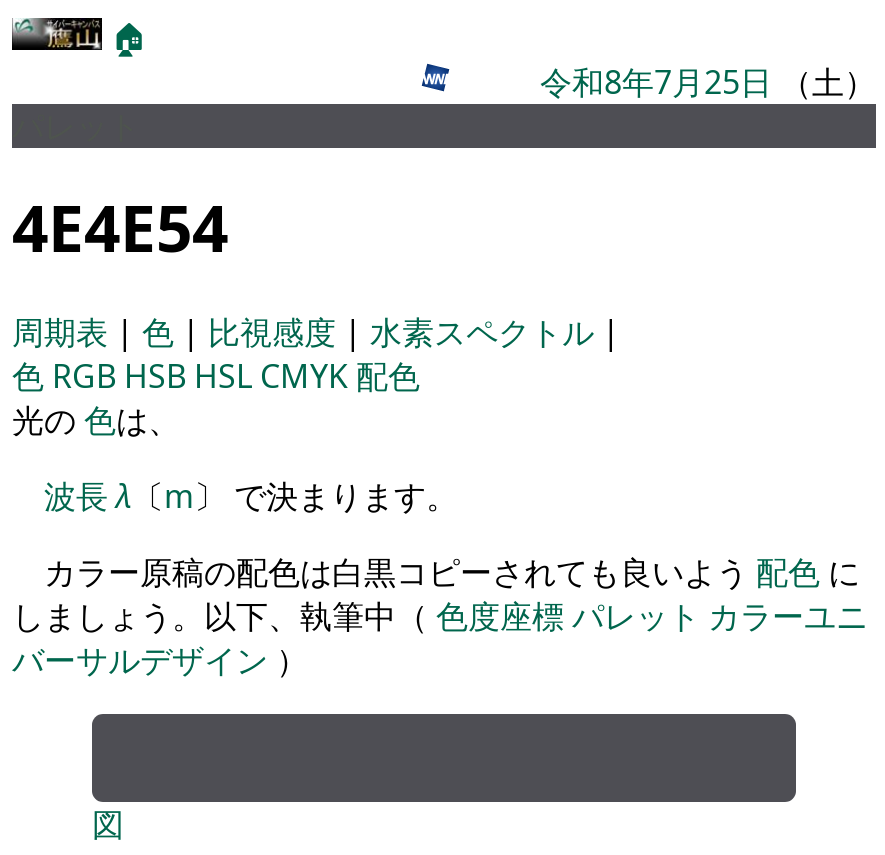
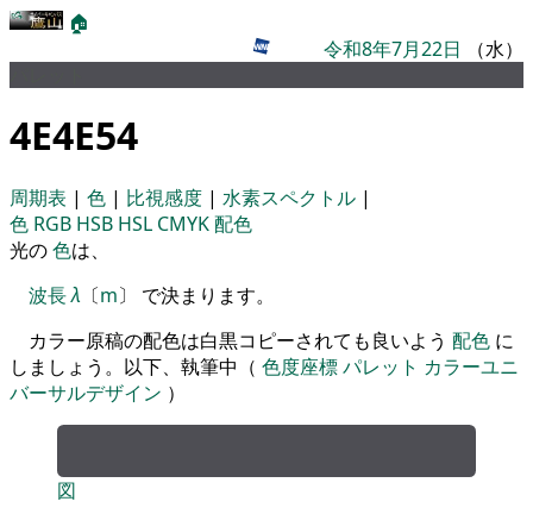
[540,60,876,104] 令和8年7月25日（土） -> [324,36,523,62] 令和8年7月22日（水）

